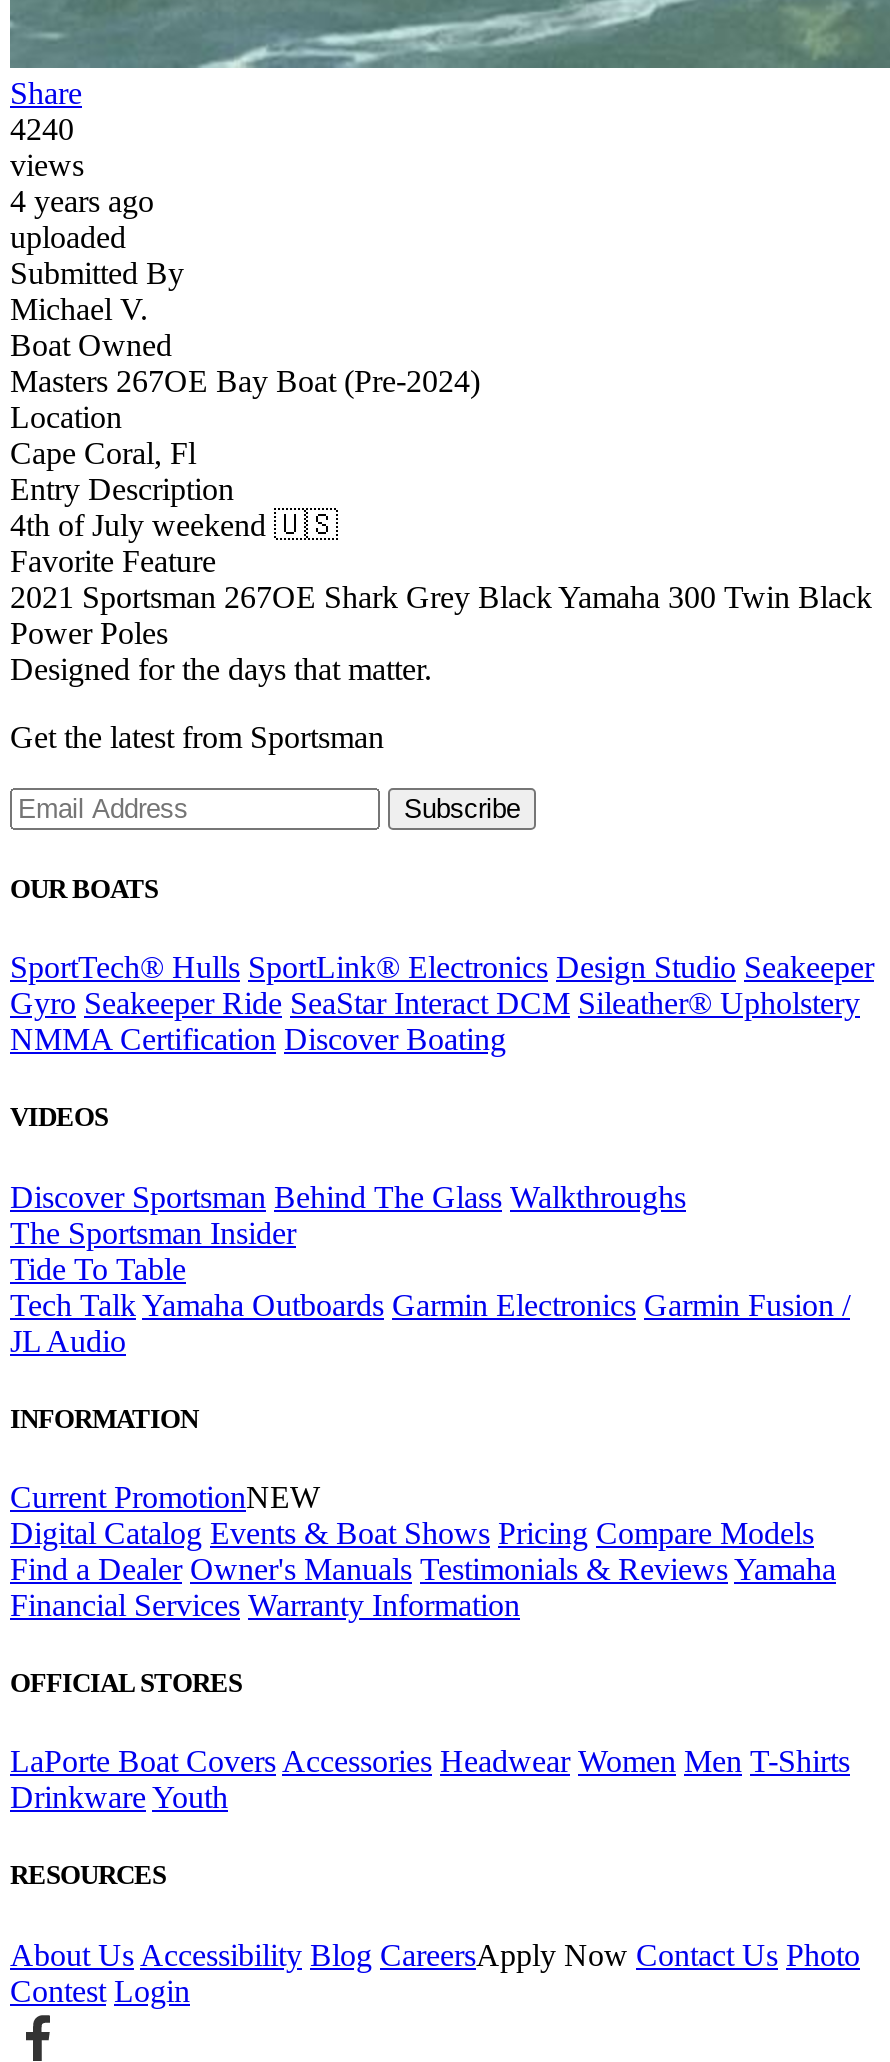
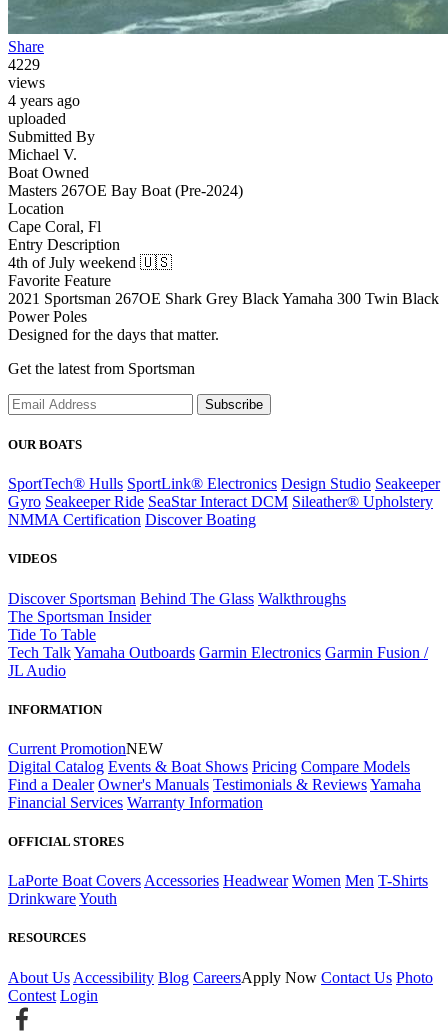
[10,112,74,146] 4240 -> [8,56,40,73] 4229

